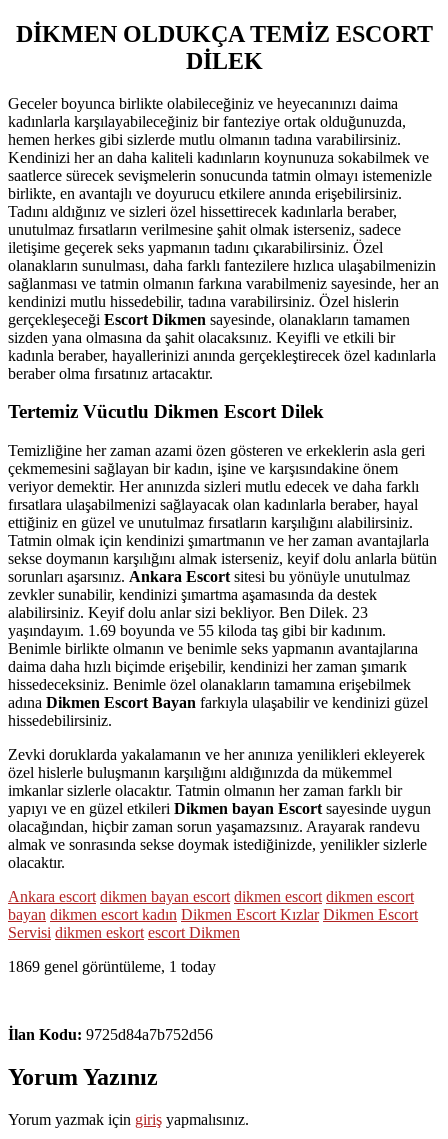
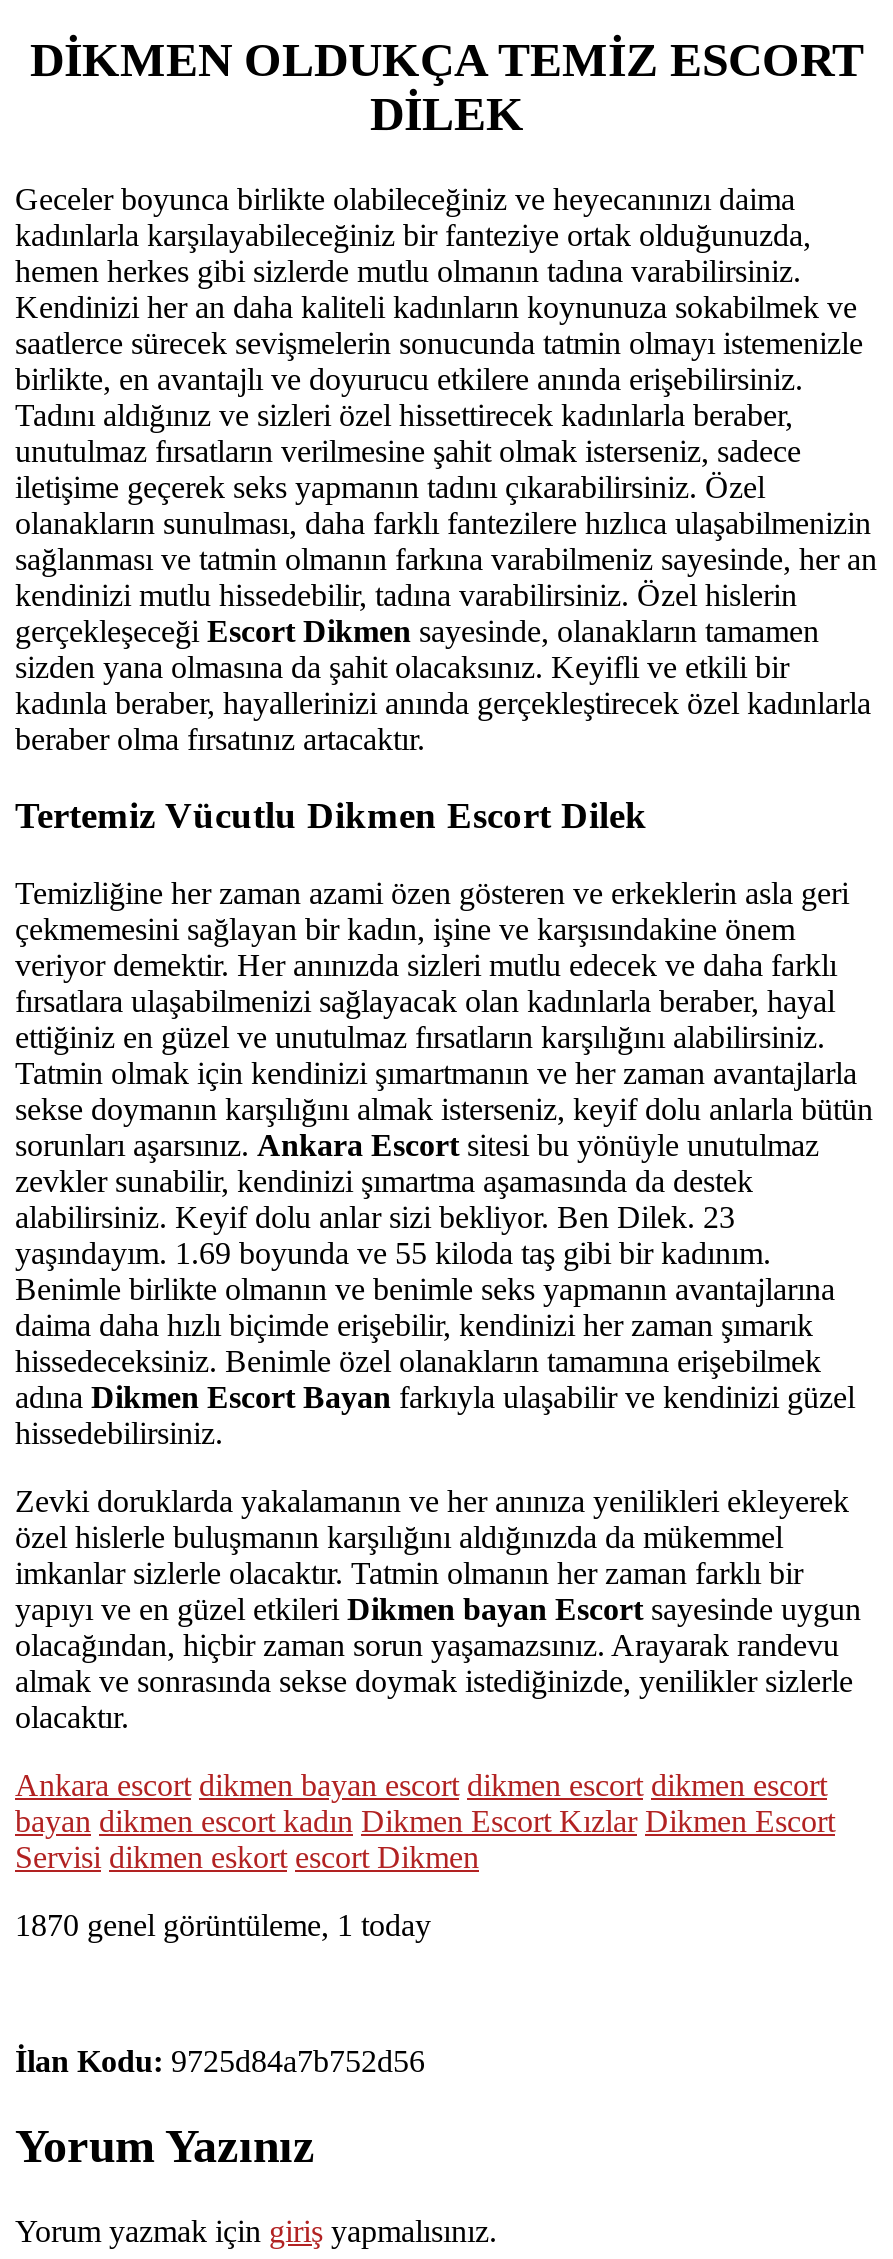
[8,958,216,975] 1869 genel görüntüleme, 1 today -> [15,1908,431,1942] 1870 genel görüntüleme, 1 today

